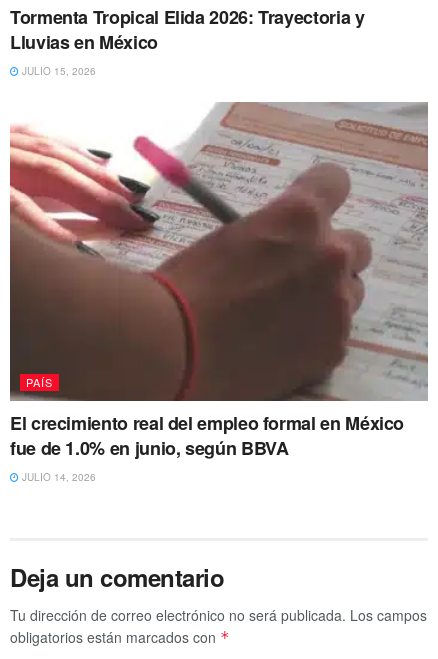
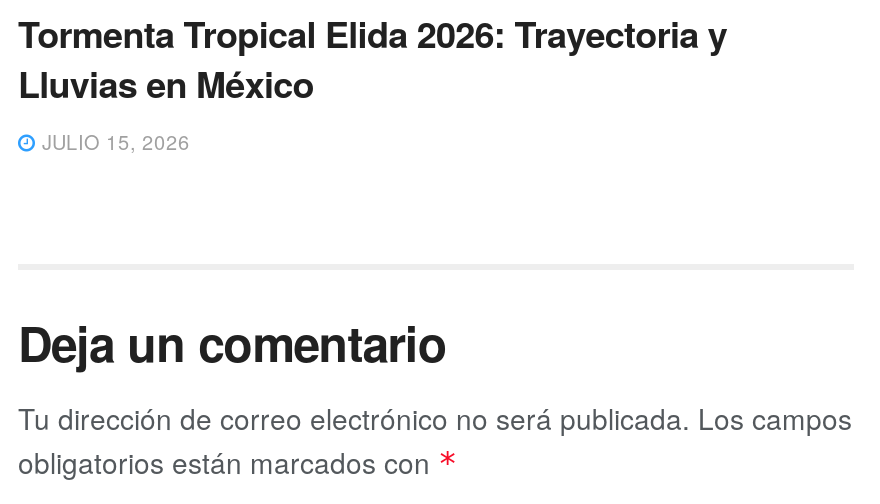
[9,101,429,484] [image] | PAÍS | El crecimiento real del empleo formal en México | fue de 1.0% en junio, según BBVA | JULIO 14, 2026 -> none

